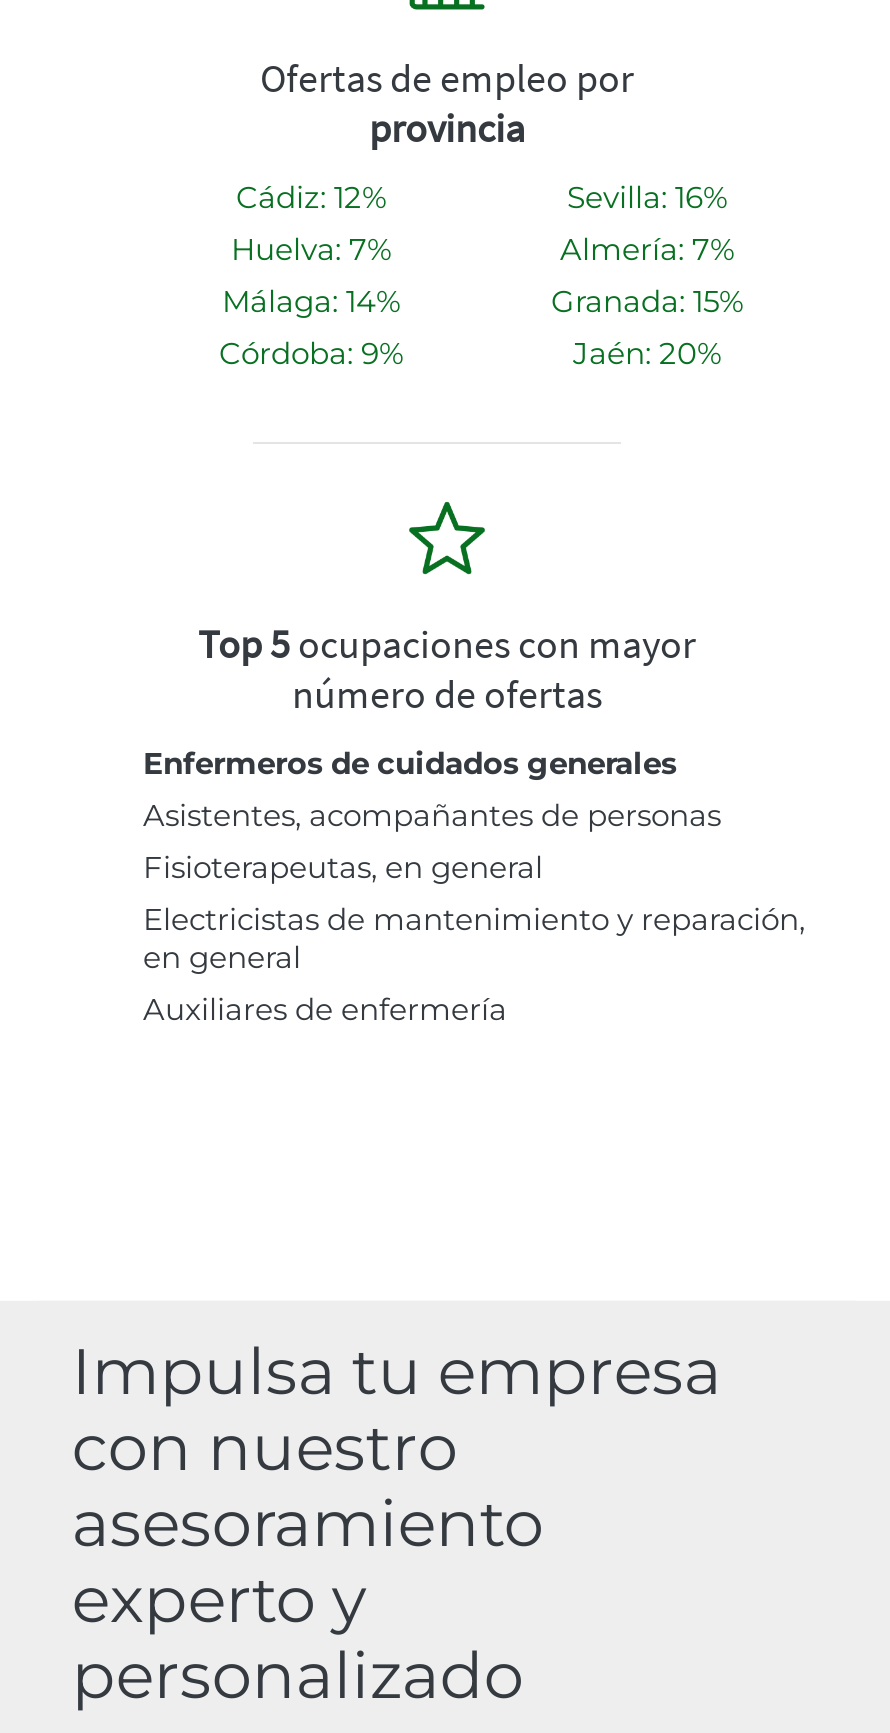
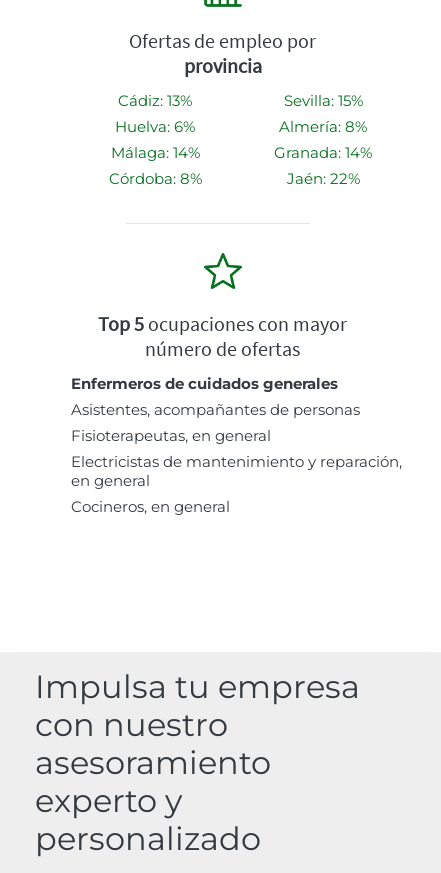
[236,178,386,216] Cádiz: 12% -> [118,91,192,110] Cádiz: 13%
[567,178,727,216] Sevilla: 16% -> [283,91,362,110] Sevilla: 15%
[231,230,391,268] Huelva: 7% -> [115,117,195,136] Huelva: 6%
[560,230,734,268] Almería: 7% -> [279,117,367,136] Almería: 8%
[551,282,743,320] Granada: 15% -> [274,143,372,162] Granada: 14%
[219,334,403,372] Córdoba: 9% -> [108,169,201,188] Córdoba: 8%
[573,334,721,372] Jaén: 20% -> [286,169,359,188] Jaén: 22%
[143,990,507,1028] Auxiliares de enfermería -> [71,497,230,516] Cocineros, en general

